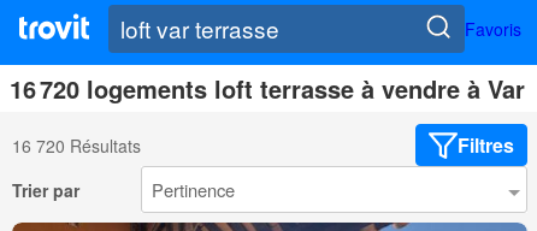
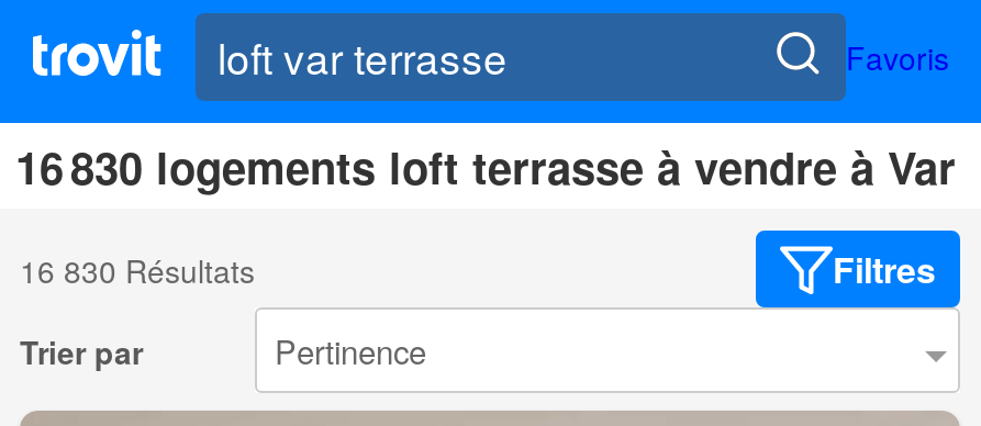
[10,71,525,106] 16 720 logements loft terrasse à vendre à Var -> [15,135,956,199] 16 830 logements loft terrasse à vendre à Var
[12,133,141,157] 16 720 Résultats -> [20,248,255,292] 16 830 Résultats

